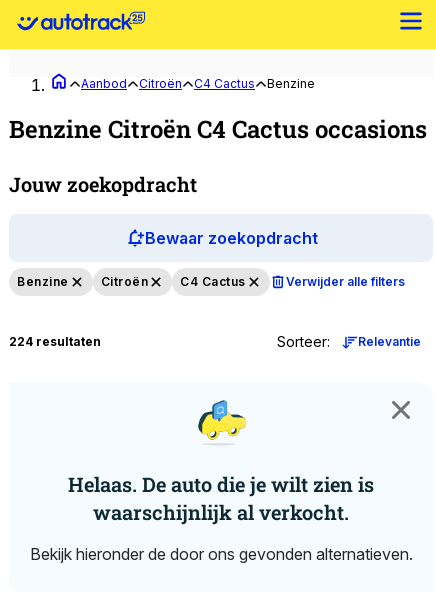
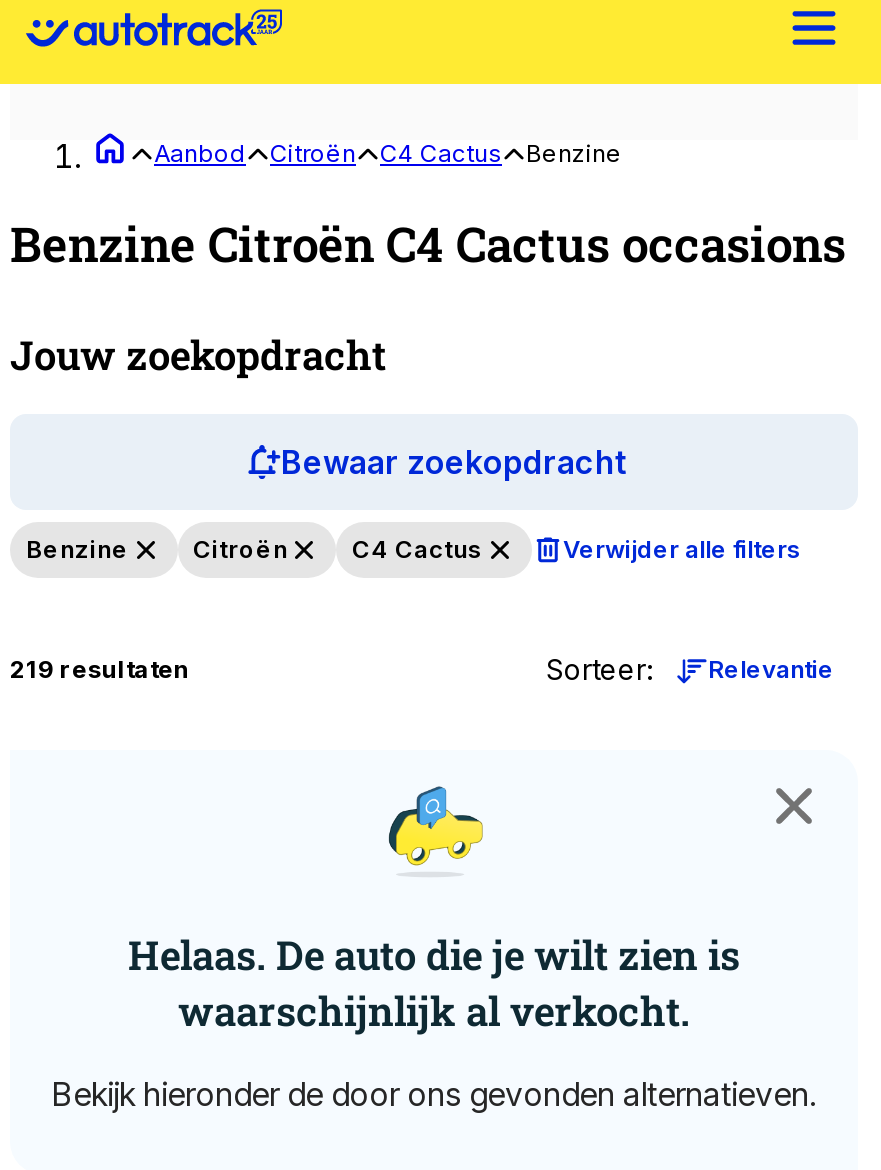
[9,334,101,349] 224 resultaten -> [10,654,190,684] 219 resultaten

